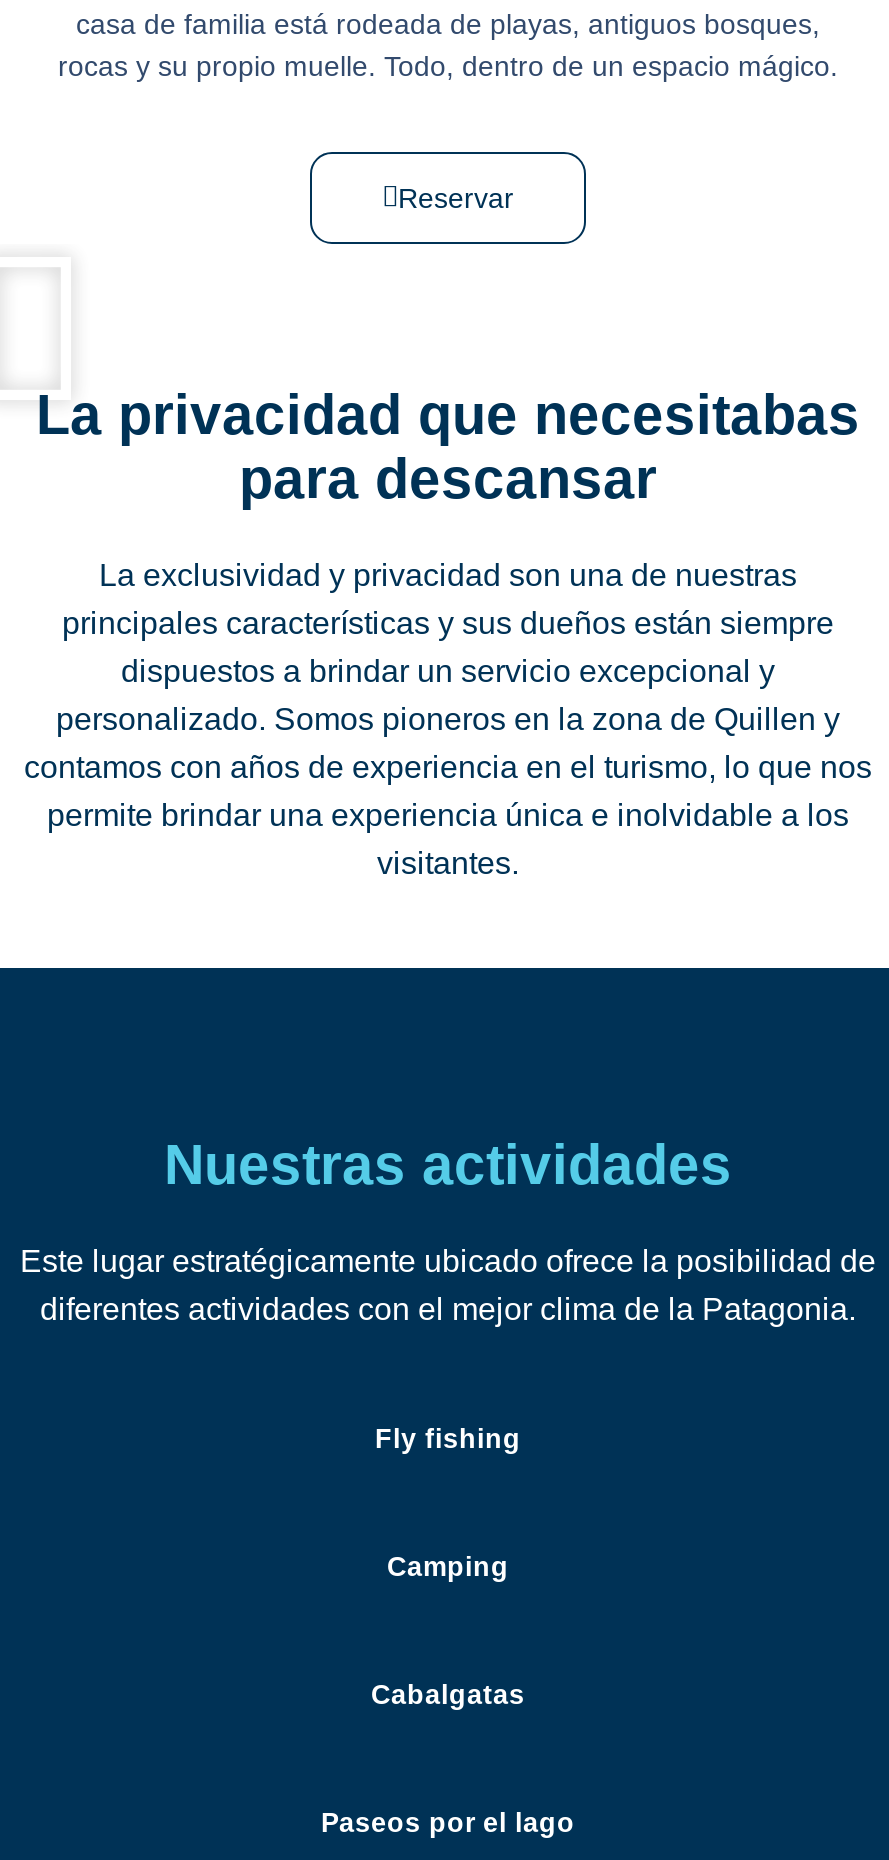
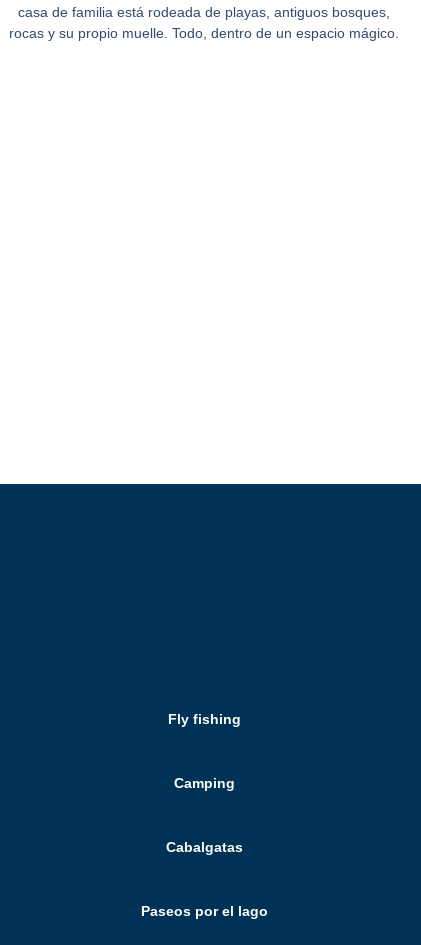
[398,182,514,214] Reservar -> none
[24,384,872,880] La privacidad que necesitabas | para descansar | La exclusividad y privacidad son una de nuestras | principales características y sus dueños están siempre | dispuestos a brindar un servicio excepcional y | personalizado. Somos pioneros en la zona de Quillen y | contamos con años de experiencia en el turismo, lo que nos | permite brindar una experiencia única e inolvidable a los | visitantes. -> none
[20,1134,876,1326] Nuestras actividades | Este lugar estratégicamente ubicado ofrece la posibilidad de | diferentes actividades con el mejor clima de la Patagonia. -> none

